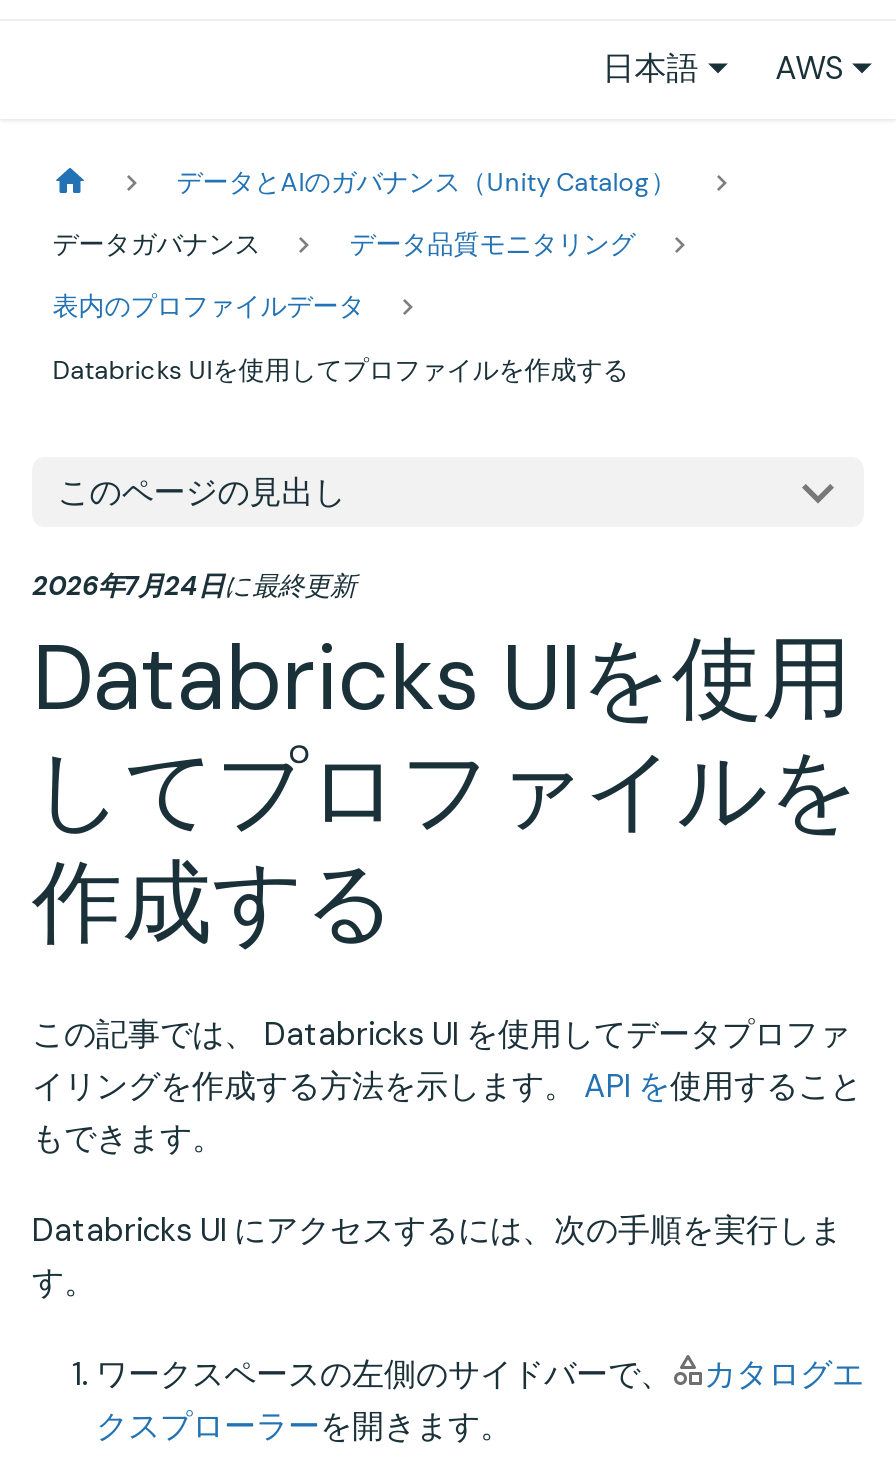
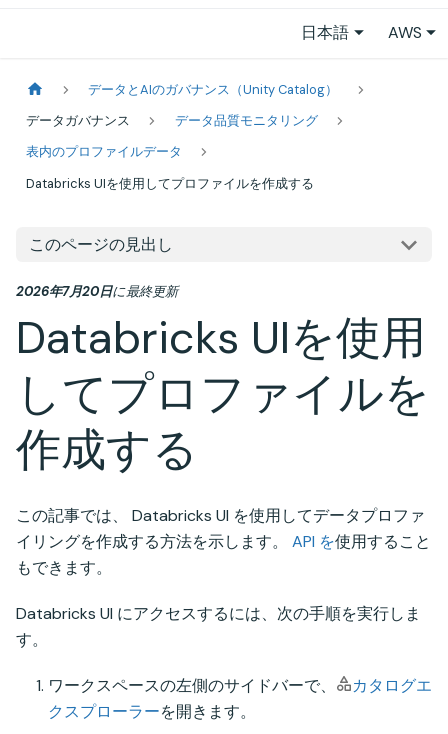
[32,570,356,604] 2026年7月24日に最終更新 -> [16,283,178,300] 2026年7月20日に最終更新

